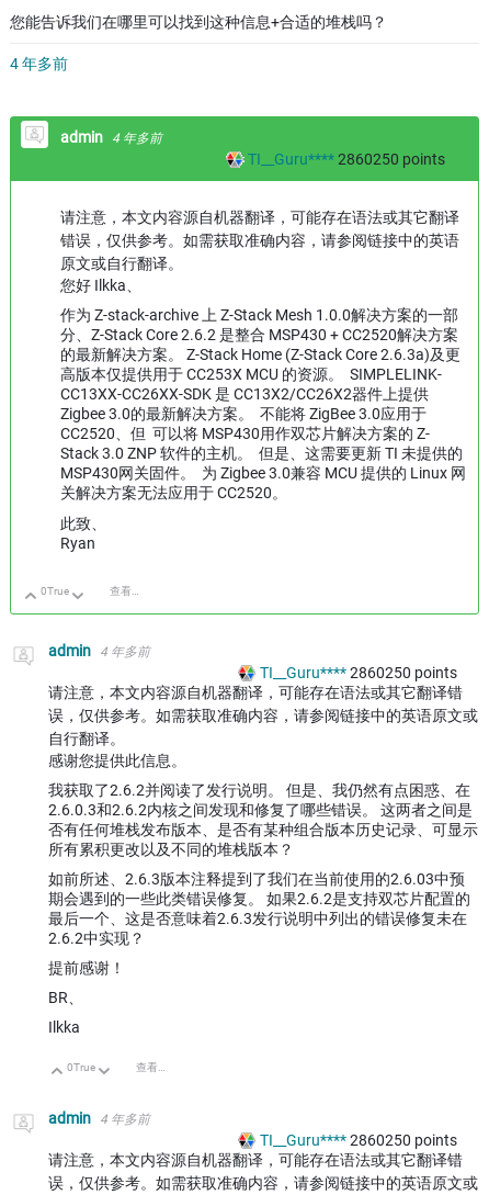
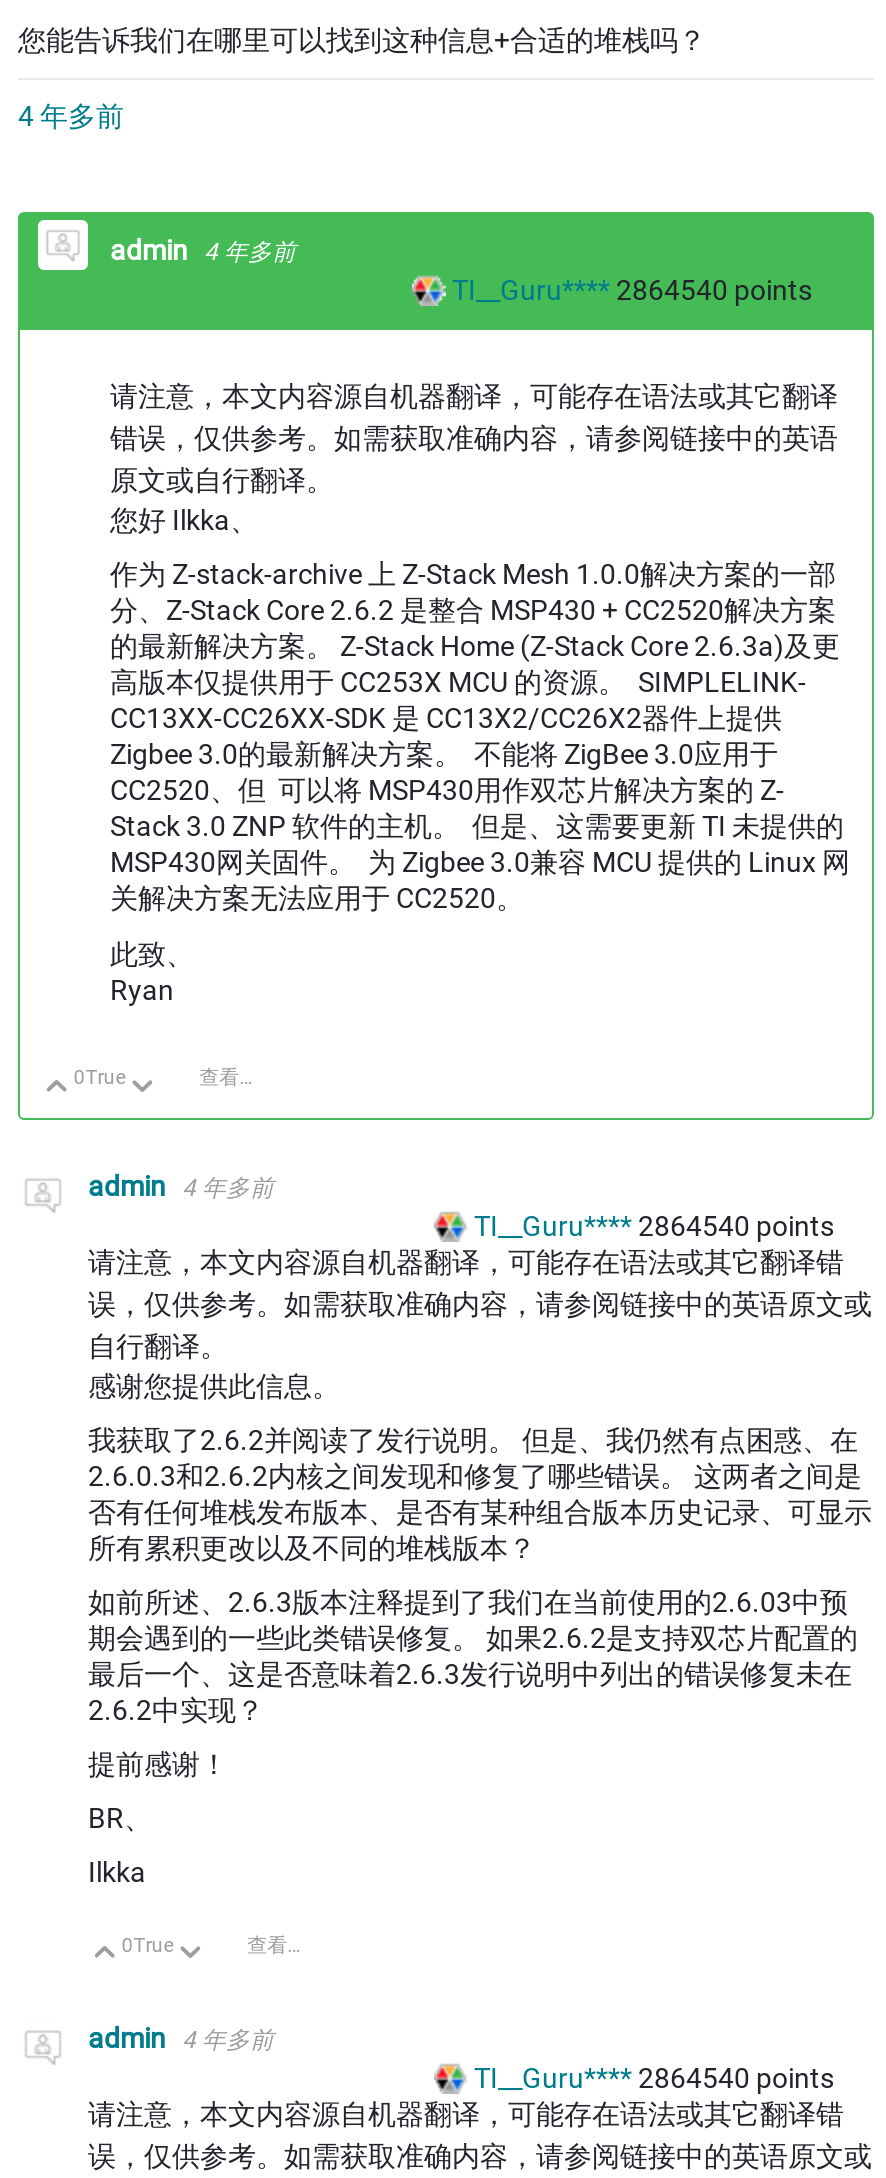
[248,151,445,168] TI__Guru**** 2860250 points -> [452,275,812,307] TI__Guru**** 2864540 points
[260,664,457,681] TI__Guru**** 2860250 points -> [474,1210,834,1242] TI__Guru**** 2864540 points
[260,1131,457,1149] TI__Guru**** 2860250 points -> [474,2062,834,2094] TI__Guru**** 2864540 points

